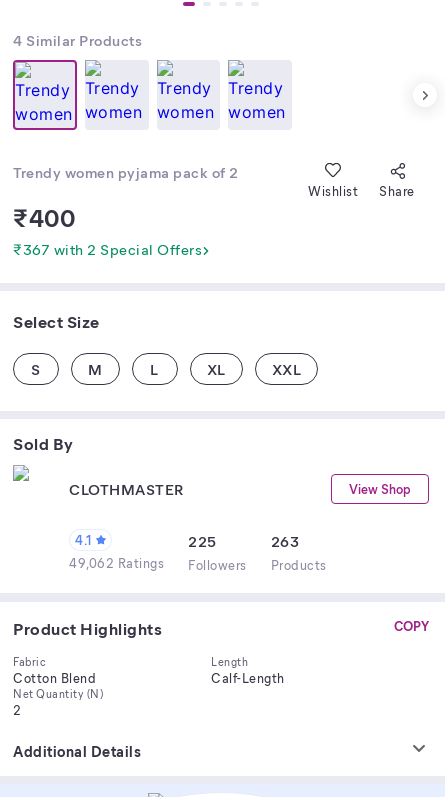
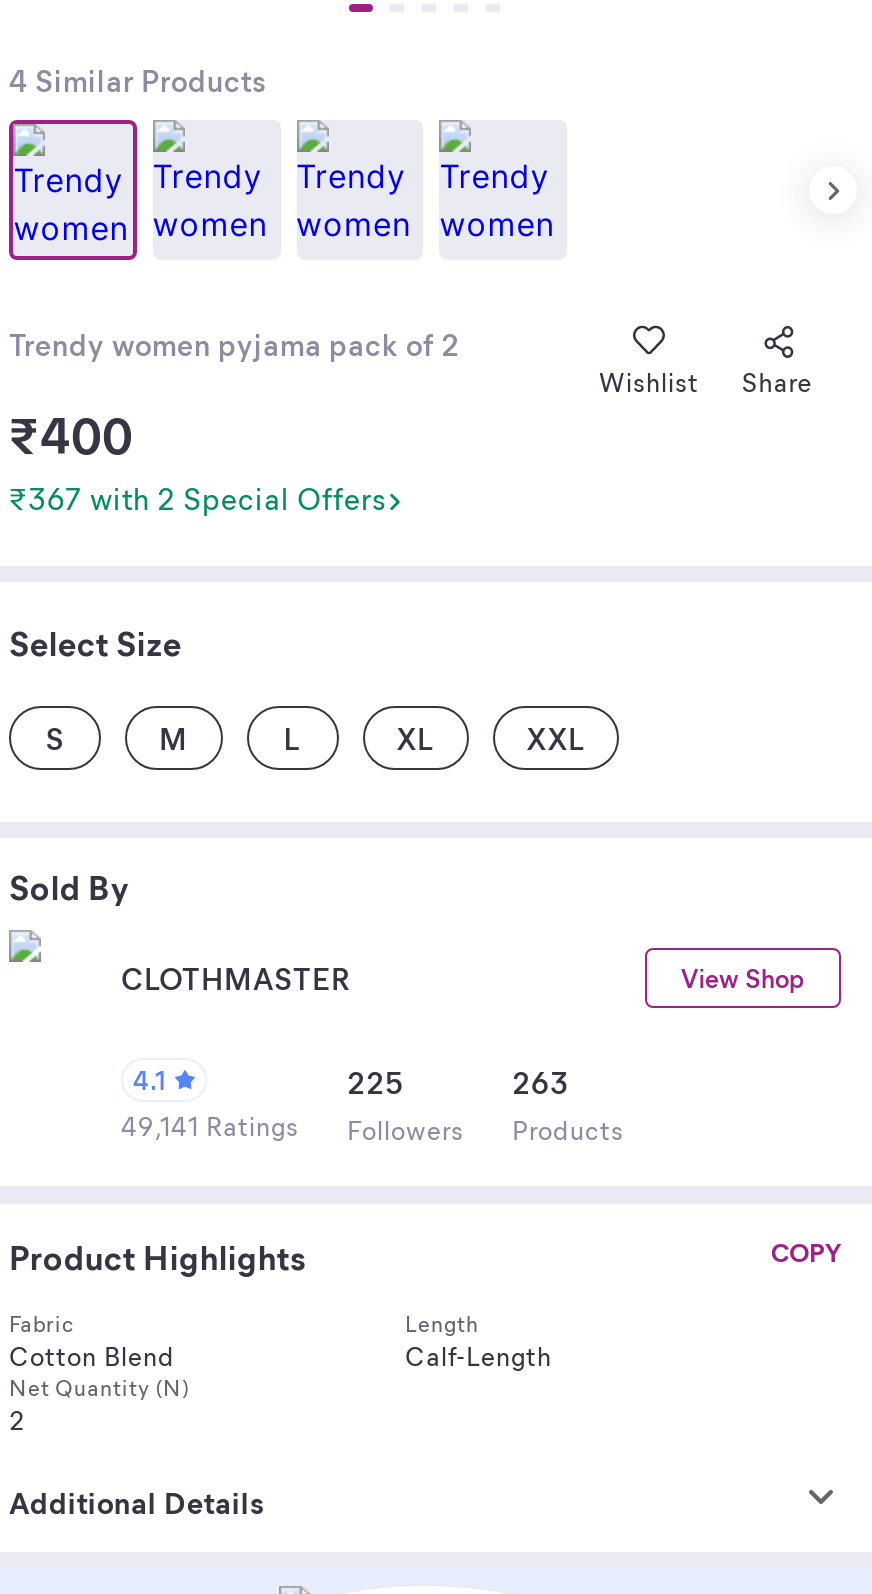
[69,554,326,573] 49,062 Ratings Followers Products -> [121,1108,624,1146] 49,141 Ratings Followers Products

